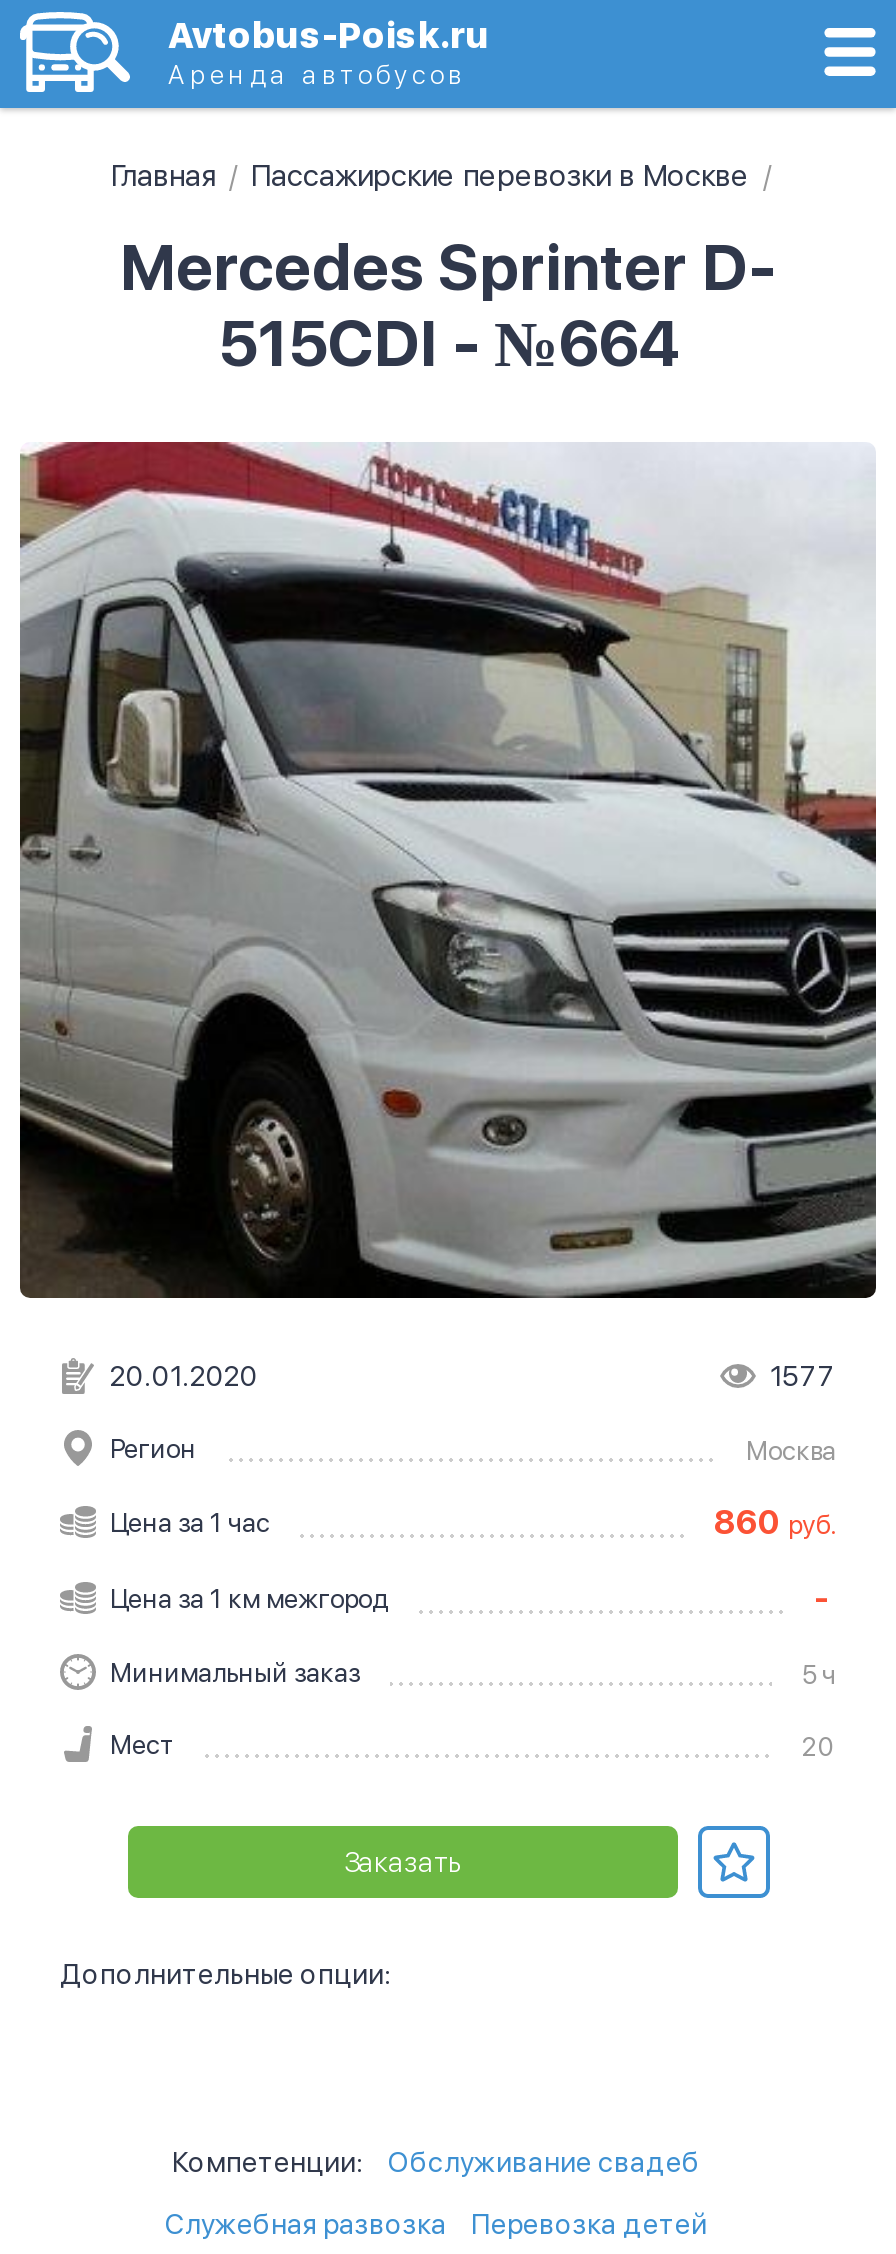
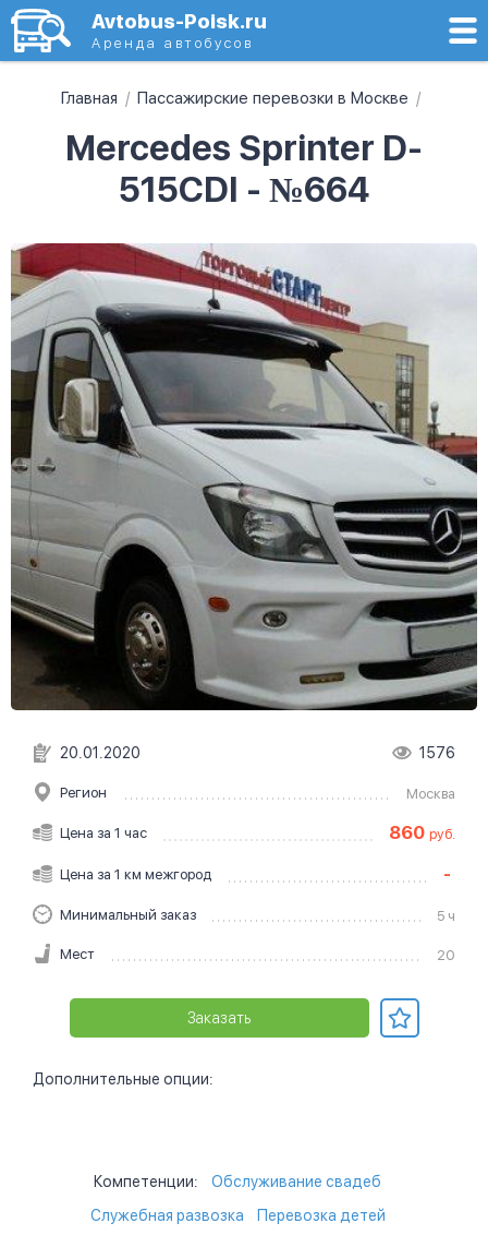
[770,1360,836,1392] 1577 -> [419,744,455,762] 1576

